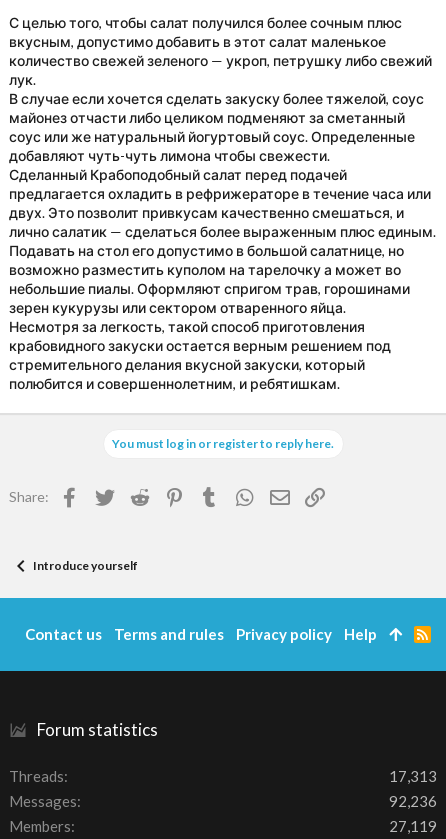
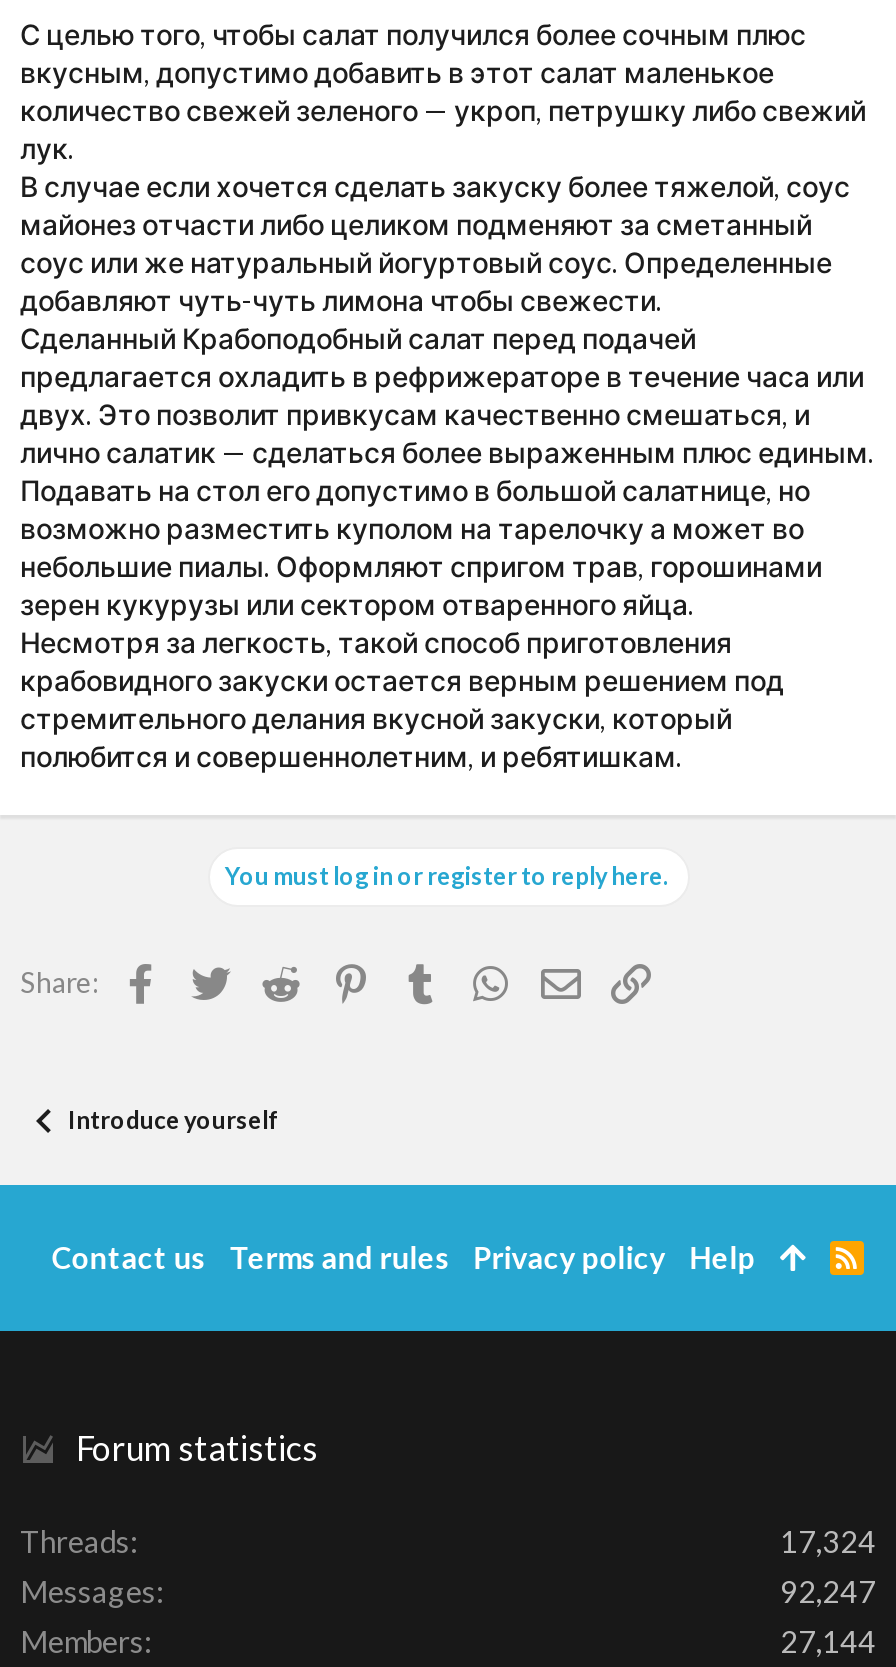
[389,767,437,785] 17,313 -> [780,1524,876,1560] 17,324
[389,792,437,810] 92,236 -> [780,1574,876,1610] 92,247
[389,817,437,835] 27,119 -> [780,1624,876,1660] 27,144

